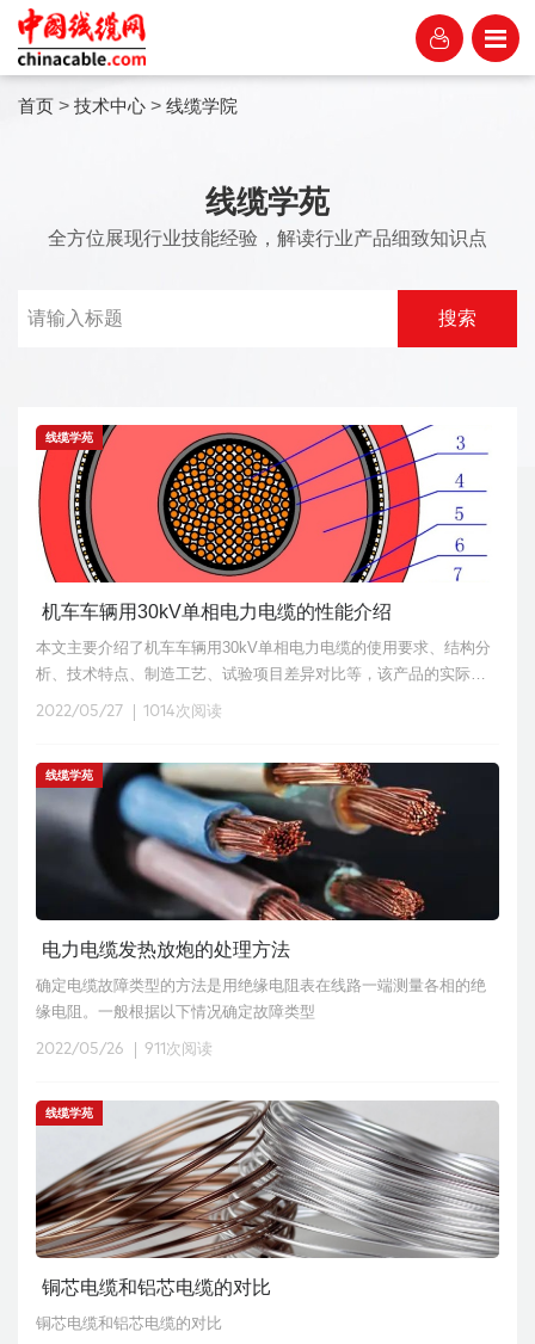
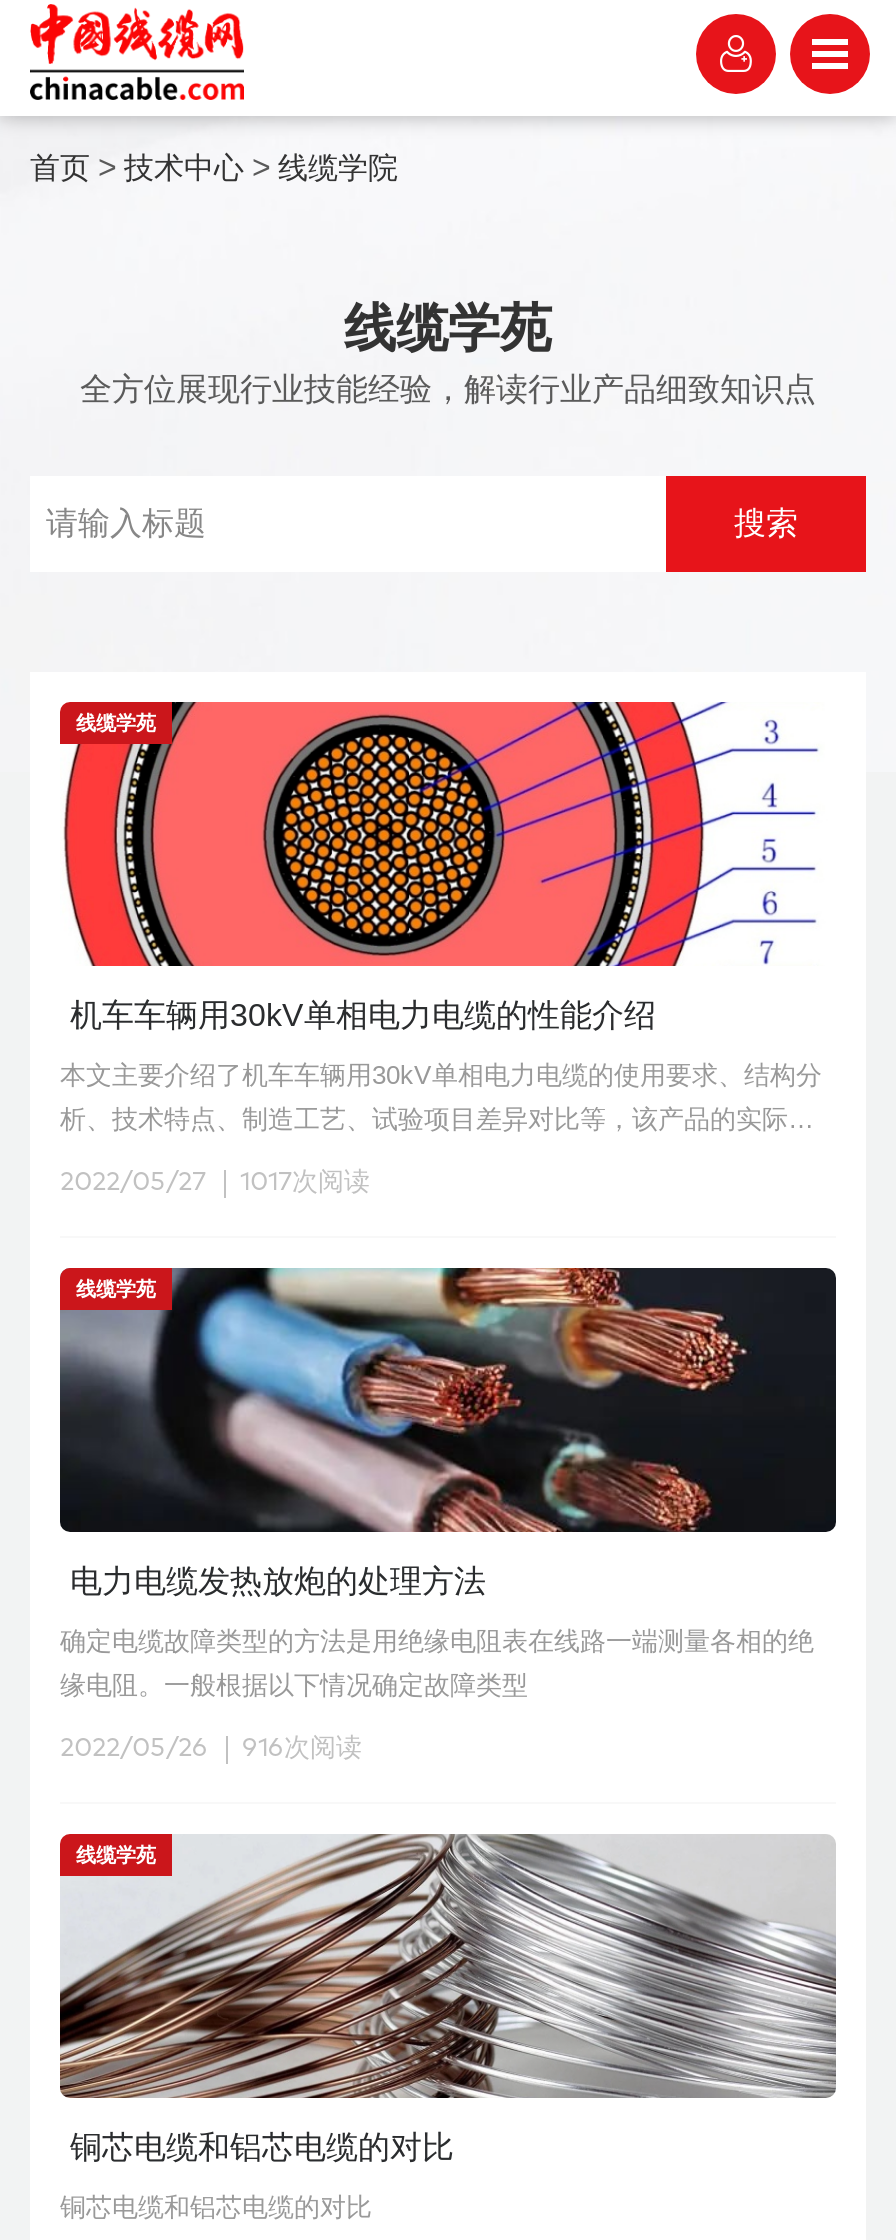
[36,704,222,720] 2022/05/27 1014次阅读 -> [60,1170,370,1196] 2022/05/27 1017次阅读
[36,1042,213,1058] 2022/05/26 911次阅读 -> [60,1736,362,1762] 2022/05/26 916次阅读

